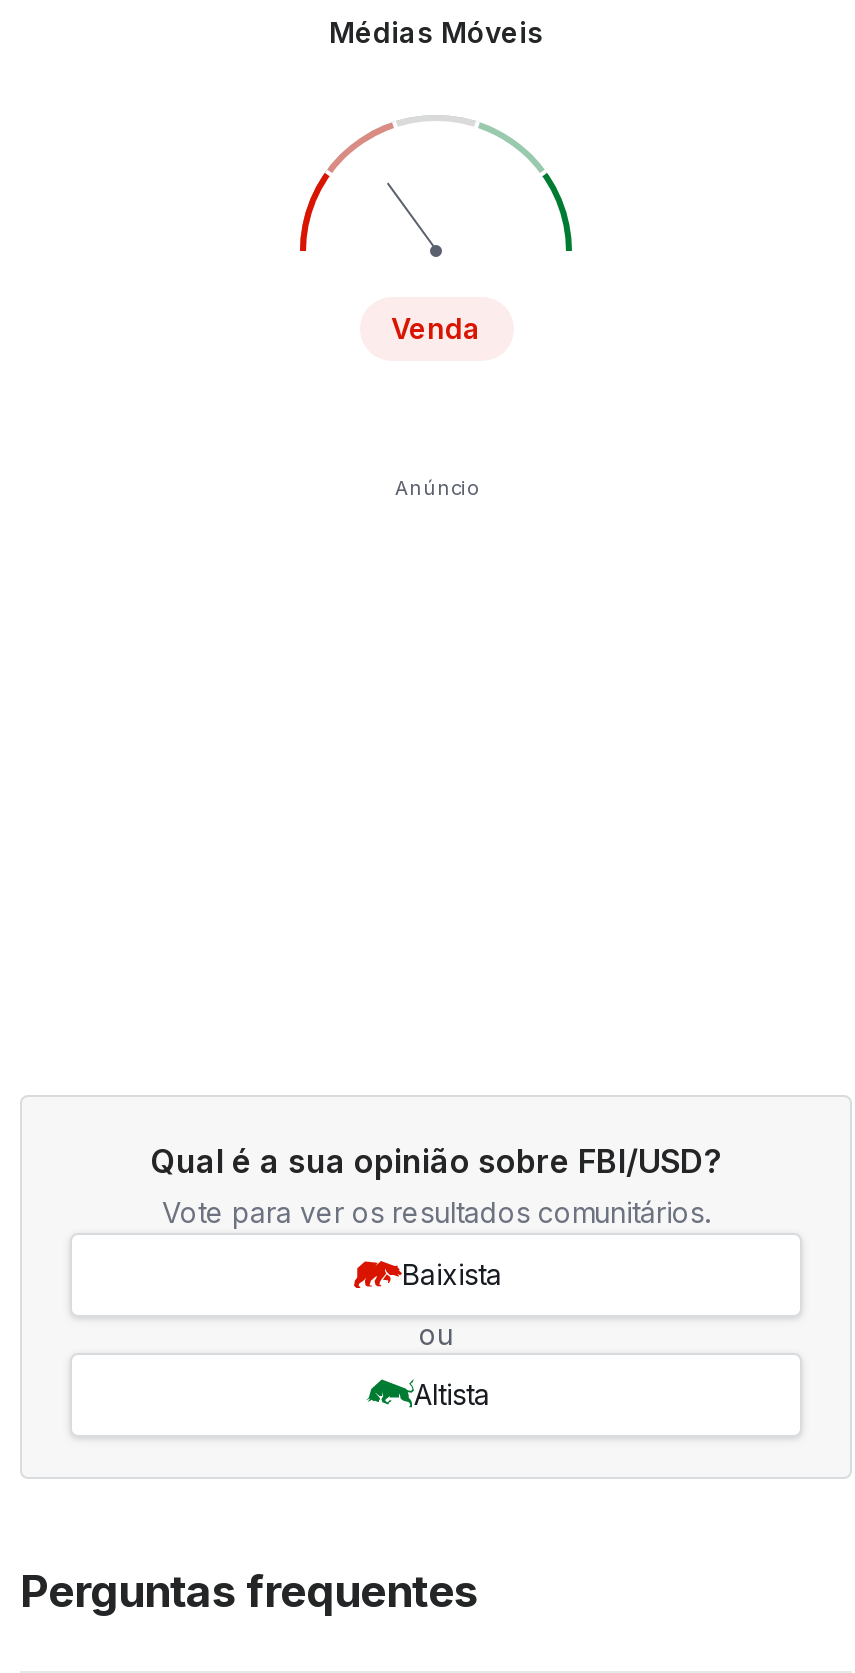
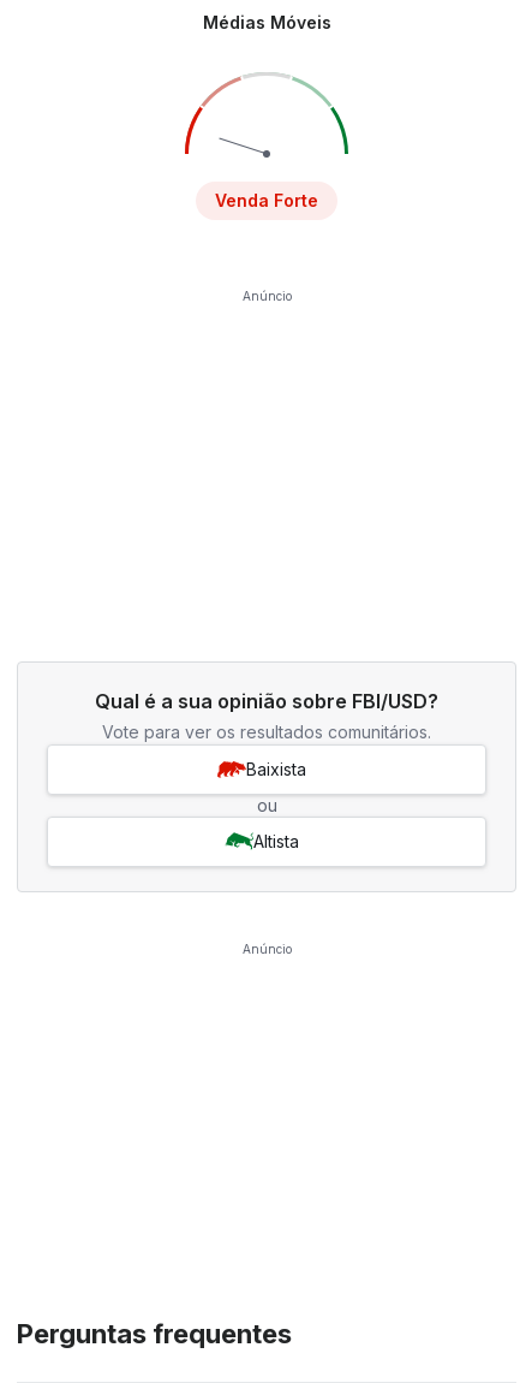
[391,311,481,345] Venda -> [215,190,318,210] Venda Forte
none -> [242,941,291,956] Anúncio

